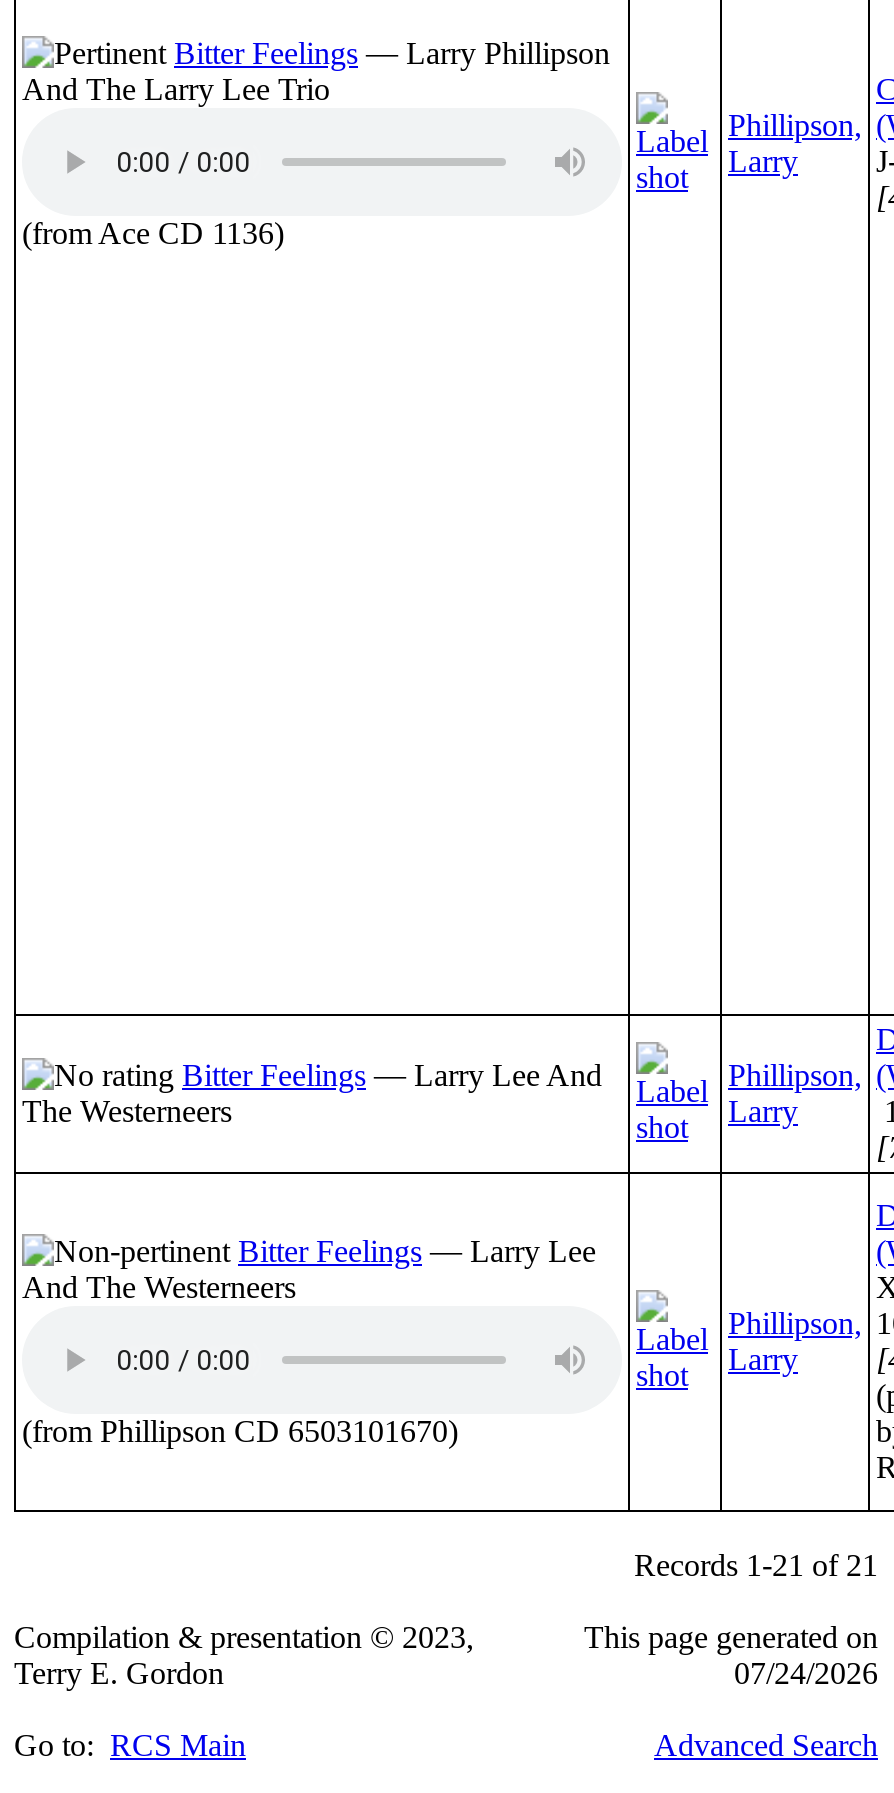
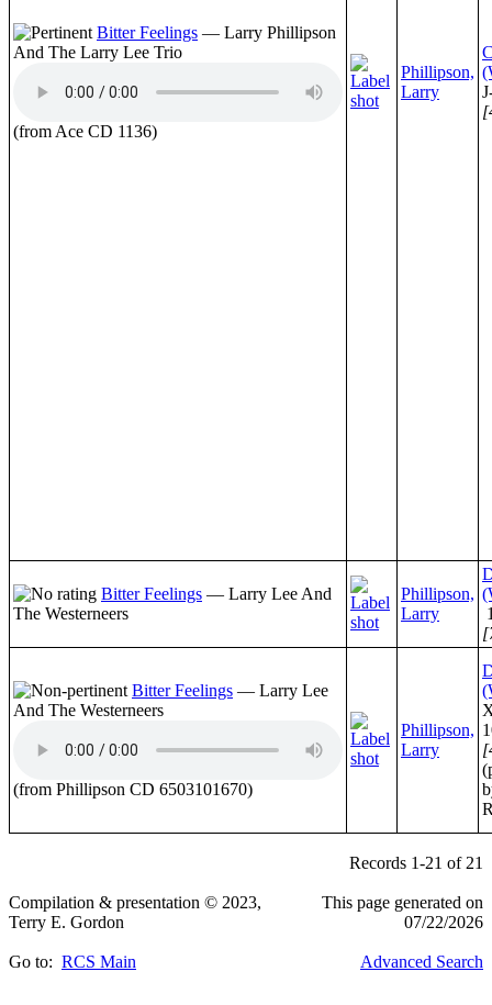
[734,1656,878,1690] 07/24/2026 -> [404,913,483,931] 07/22/2026

